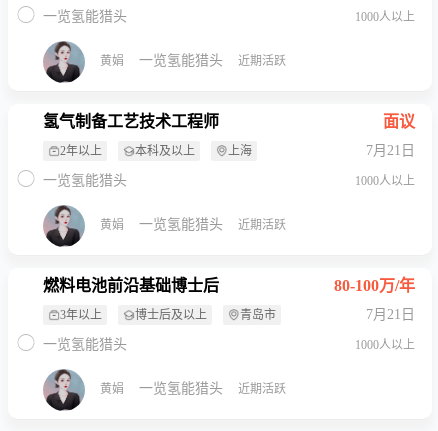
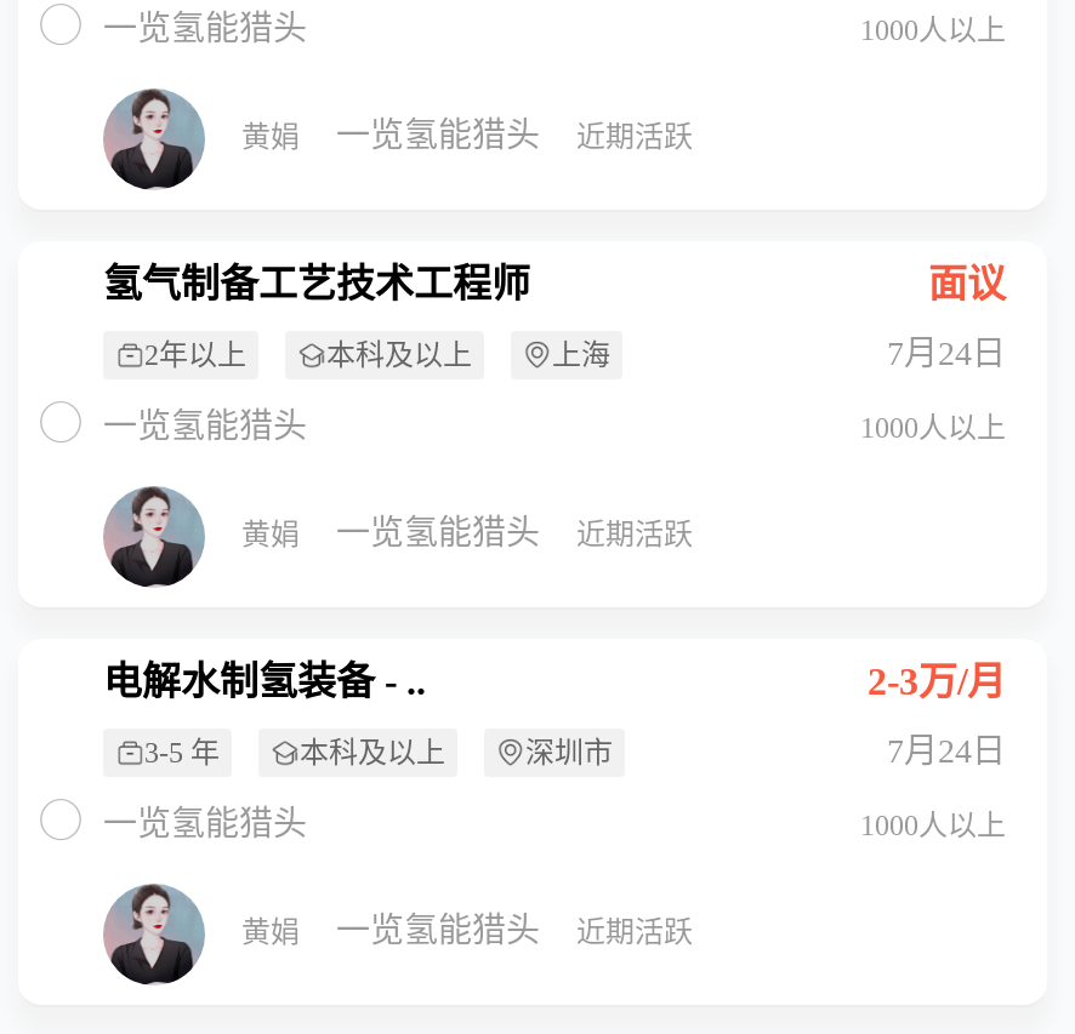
[366,143,415,158] 7月21日 -> [887,336,1006,372] 7月24日
[43,277,415,294] 燃料电池前沿基础博士后 | 80-100万/年 -> [103,661,1006,702] 电解水制氢装备 - .. | 2-3万/月
[60,307,415,322] 3年以上 | 博士后及以上 | 青岛市 | 7月21日 -> [144,733,1006,770] 3-5 年 | 本科及以上 | 深圳市 | 7月24日

